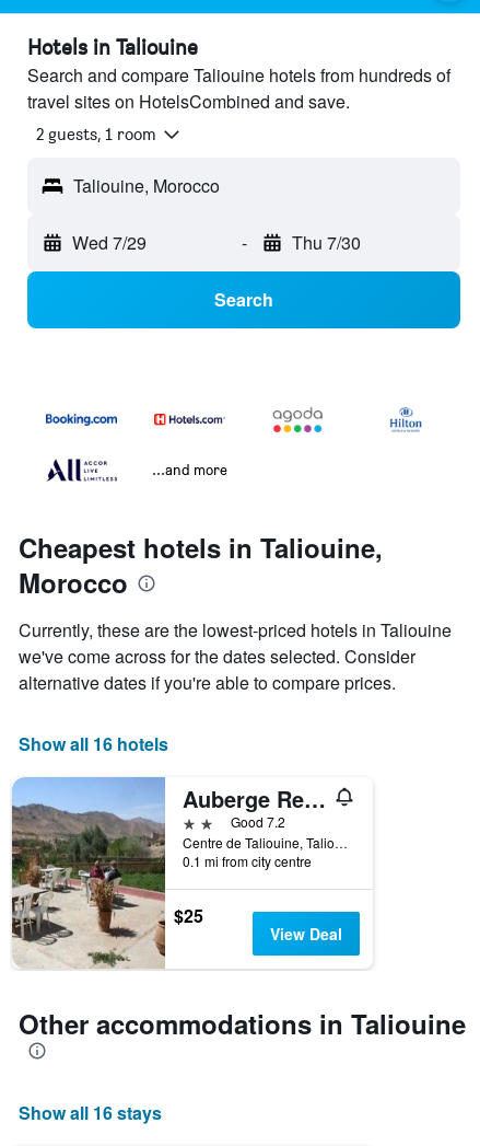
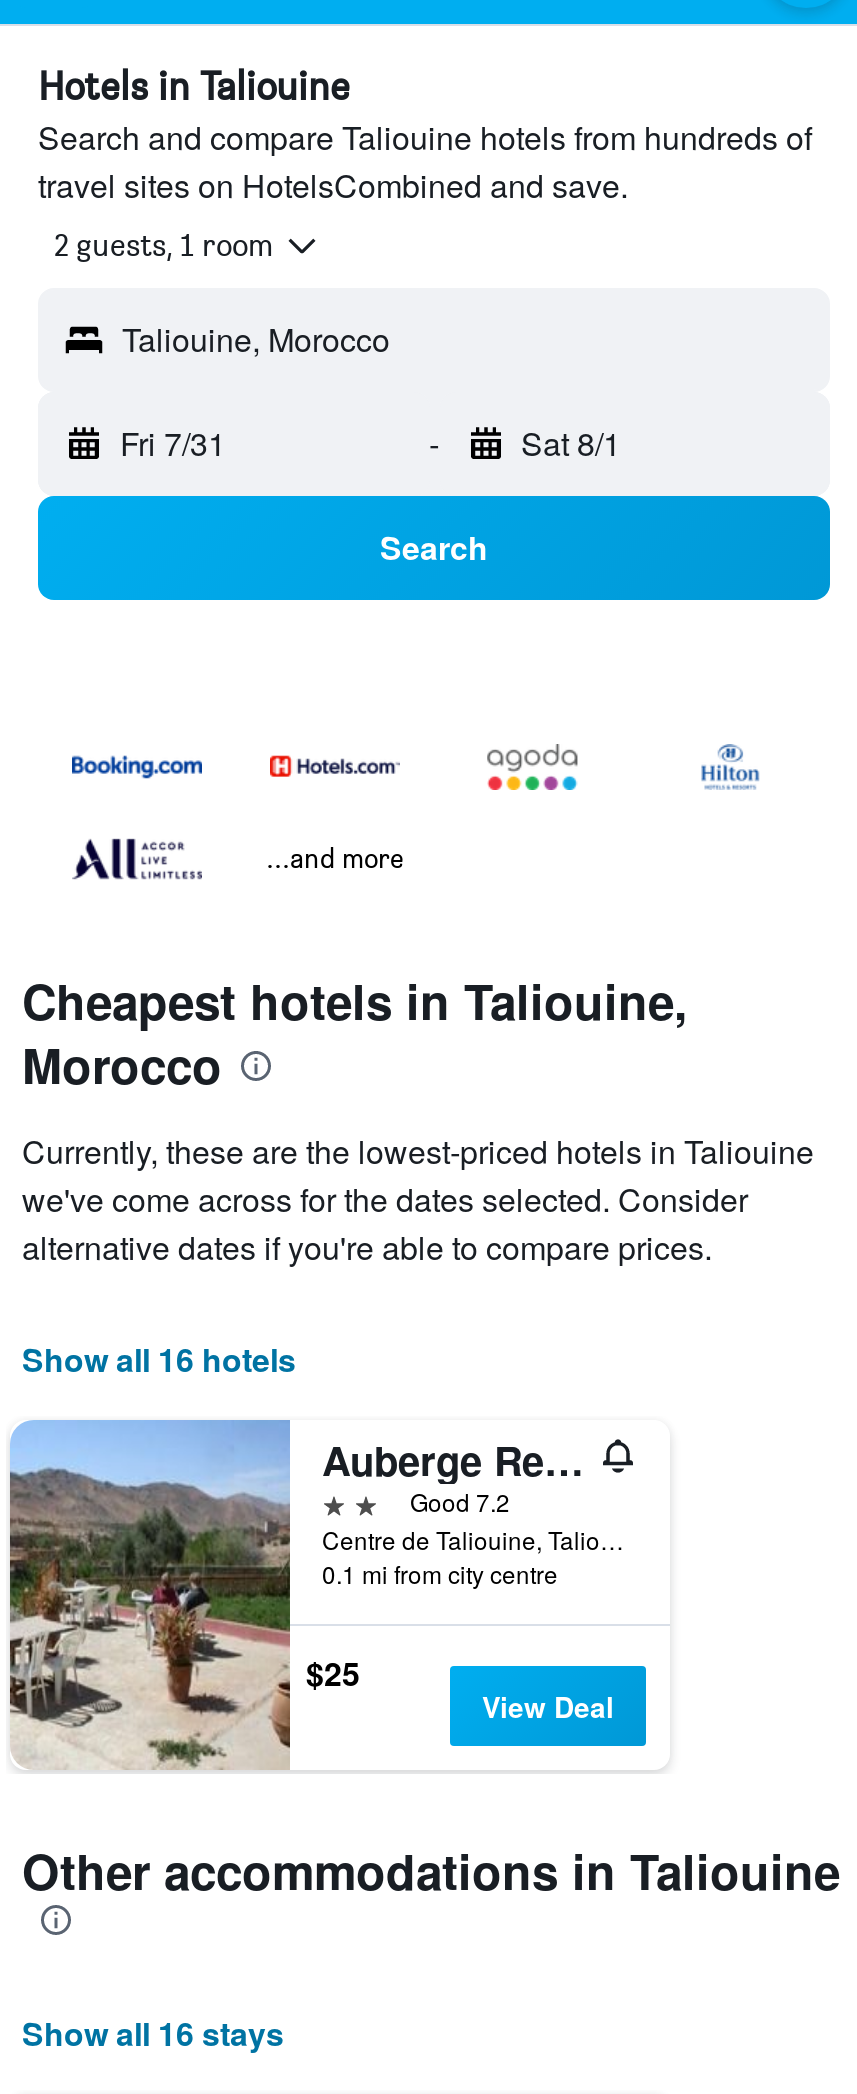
[72,230,147,255] Wed 7/29 -> [120,420,226,466] Fri 7/31
[291,230,360,255] Thu 7/30 -> [521,420,621,466] Sat 8/1

